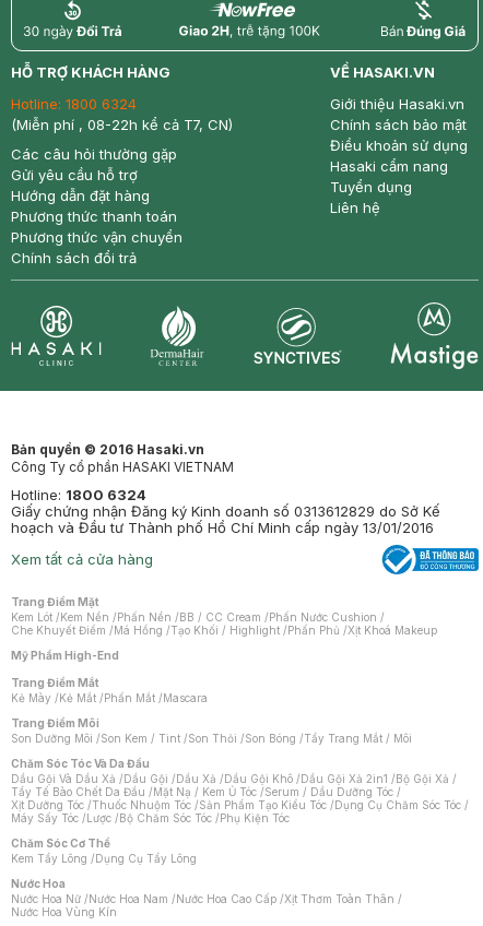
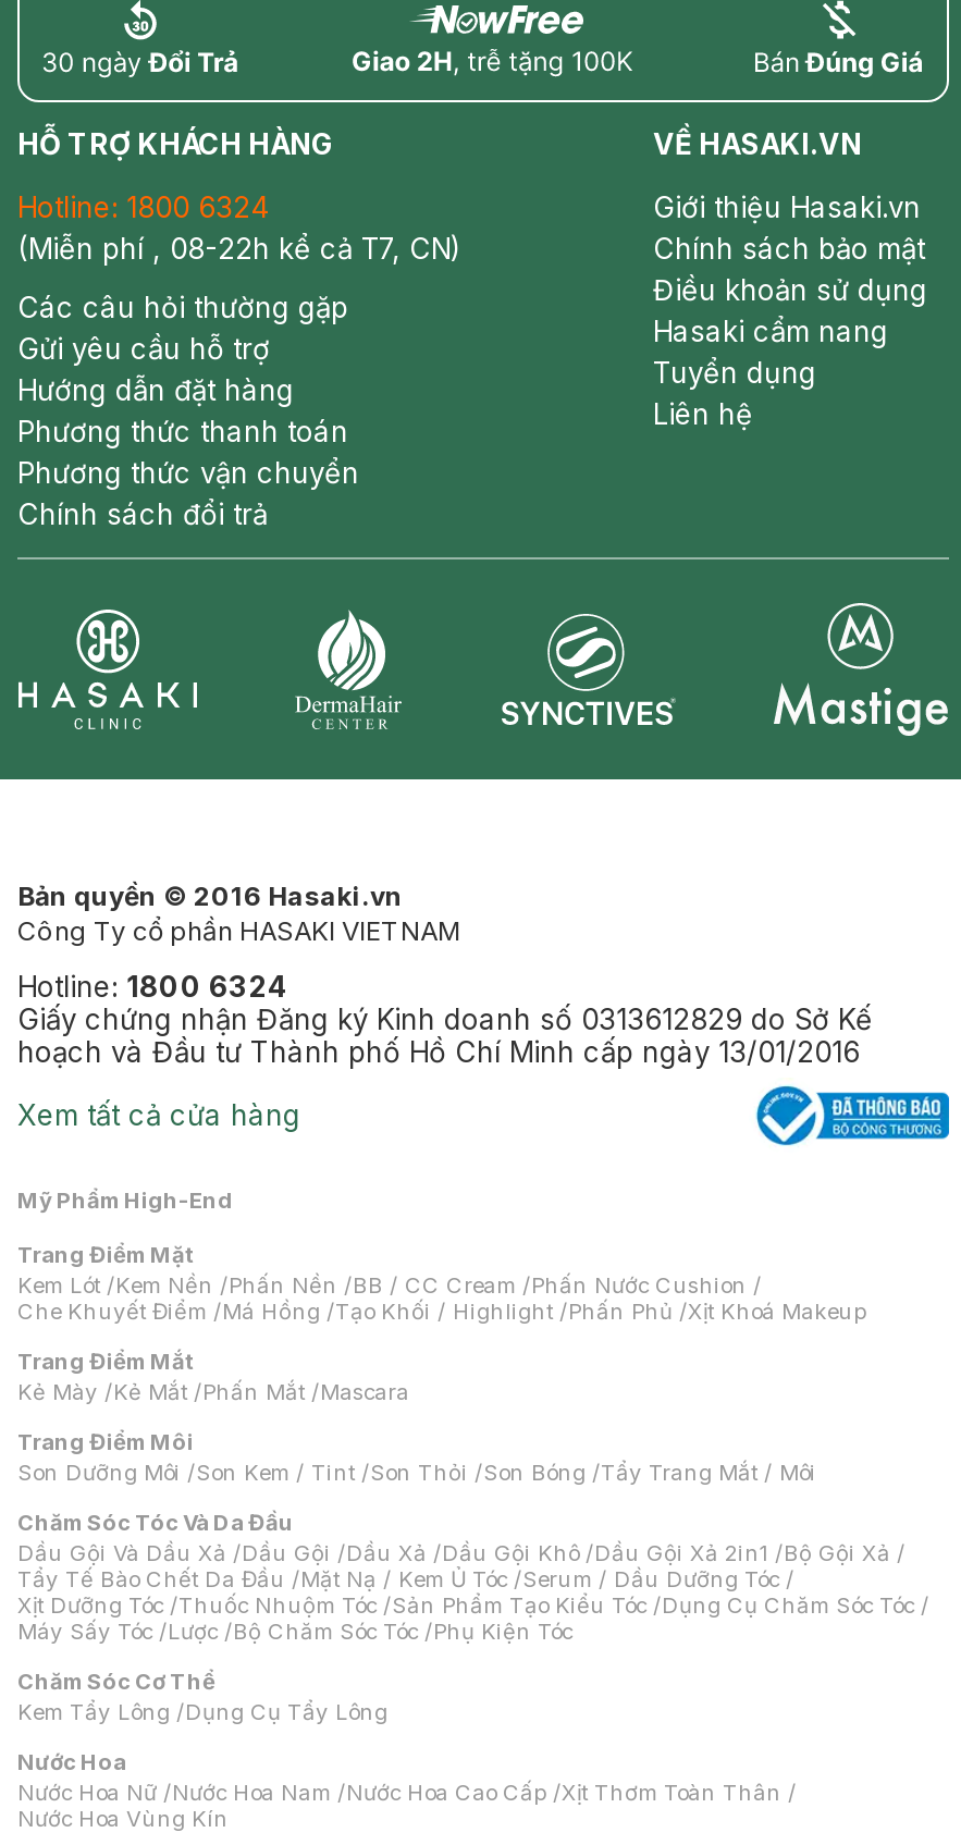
moved [11,595,437,637] -> [17,1241,866,1324]: Trang Điểm Mặt | Kem Lót /Kem Nền /Phấn Nền /BB / CC Cream /Phấn Nước Cushion / | Che Khuyết Điểm /Má Hồng /Tạo Khối / Highlight /Phấn Phủ /Xịt Khoá Makeup
moved [11,649,119,662] -> [17,1187,233,1213]: Mỹ Phẩm High-End

